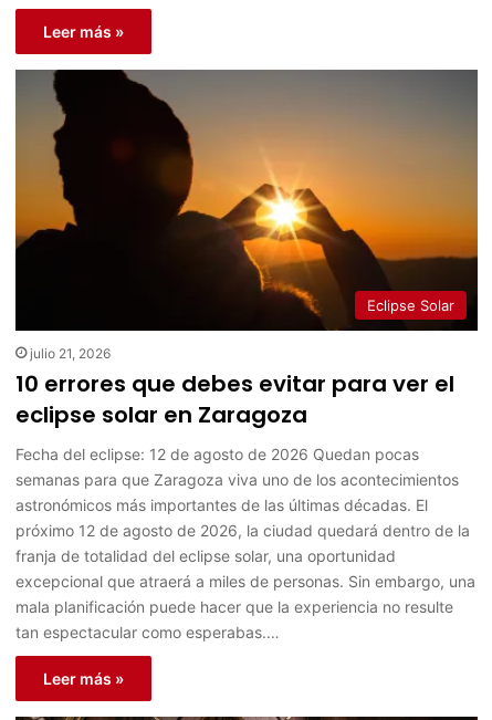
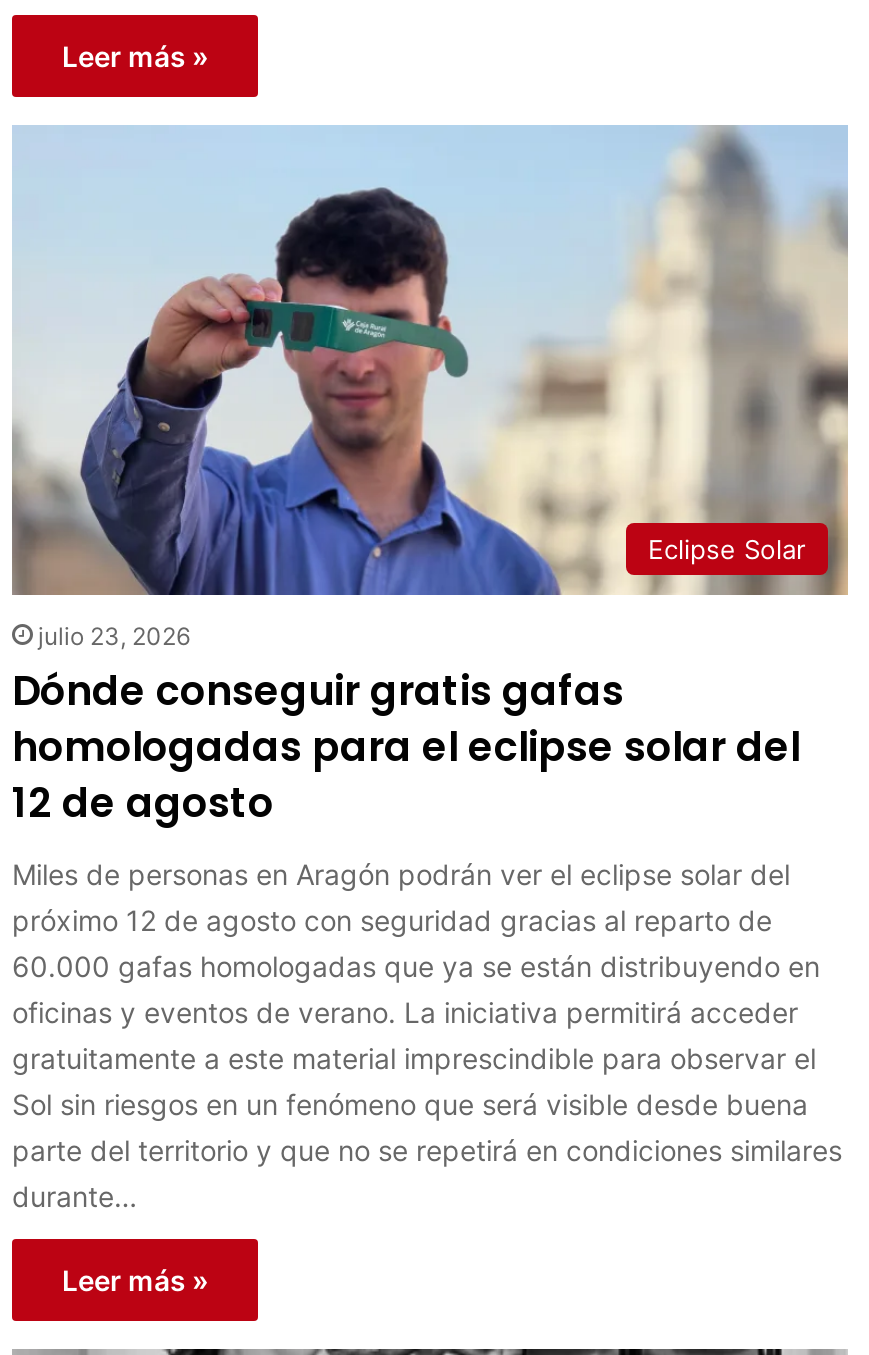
[14,69,479,430] [image] | julio 21, 2026 | 10 errores que debes evitar para ver el | eclipse solar en Zaragoza -> [12,124,848,830] [image] | julio 23, 2026 | Dónde conseguir gratis gafas | homologadas para el eclipse solar del | 12 de agosto
[15,444,475,641] Fecha del eclipse: 12 de agosto de 2026 Quedan pocas | semanas para que Zaragoza viva uno de los acontecimientos | astronómicos más importantes de las últimas décadas. El | próximo 12 de agosto de 2026, la ciudad quedará dentro de la | franja de totalidad del eclipse solar, una oportunidad | excepcional que atraerá a miles de personas. Sin embargo, una | mala planificación puede hacer que la experiencia no resulte | tan espectacular como esperabas.… -> [12,856,842,1212] Miles de personas en Aragón podrán ver el eclipse solar del | próximo 12 de agosto con seguridad gracias al reparto de | 60.000 gafas homologadas que ya se están distribuyendo en | oficinas y eventos de verano. La iniciativa permitirá acceder | gratuitamente a este material imprescindible para observar el | Sol sin riesgos en un fenómeno que será visible desde buena | parte del territorio y que no se repetirá en condiciones similares | durante…

